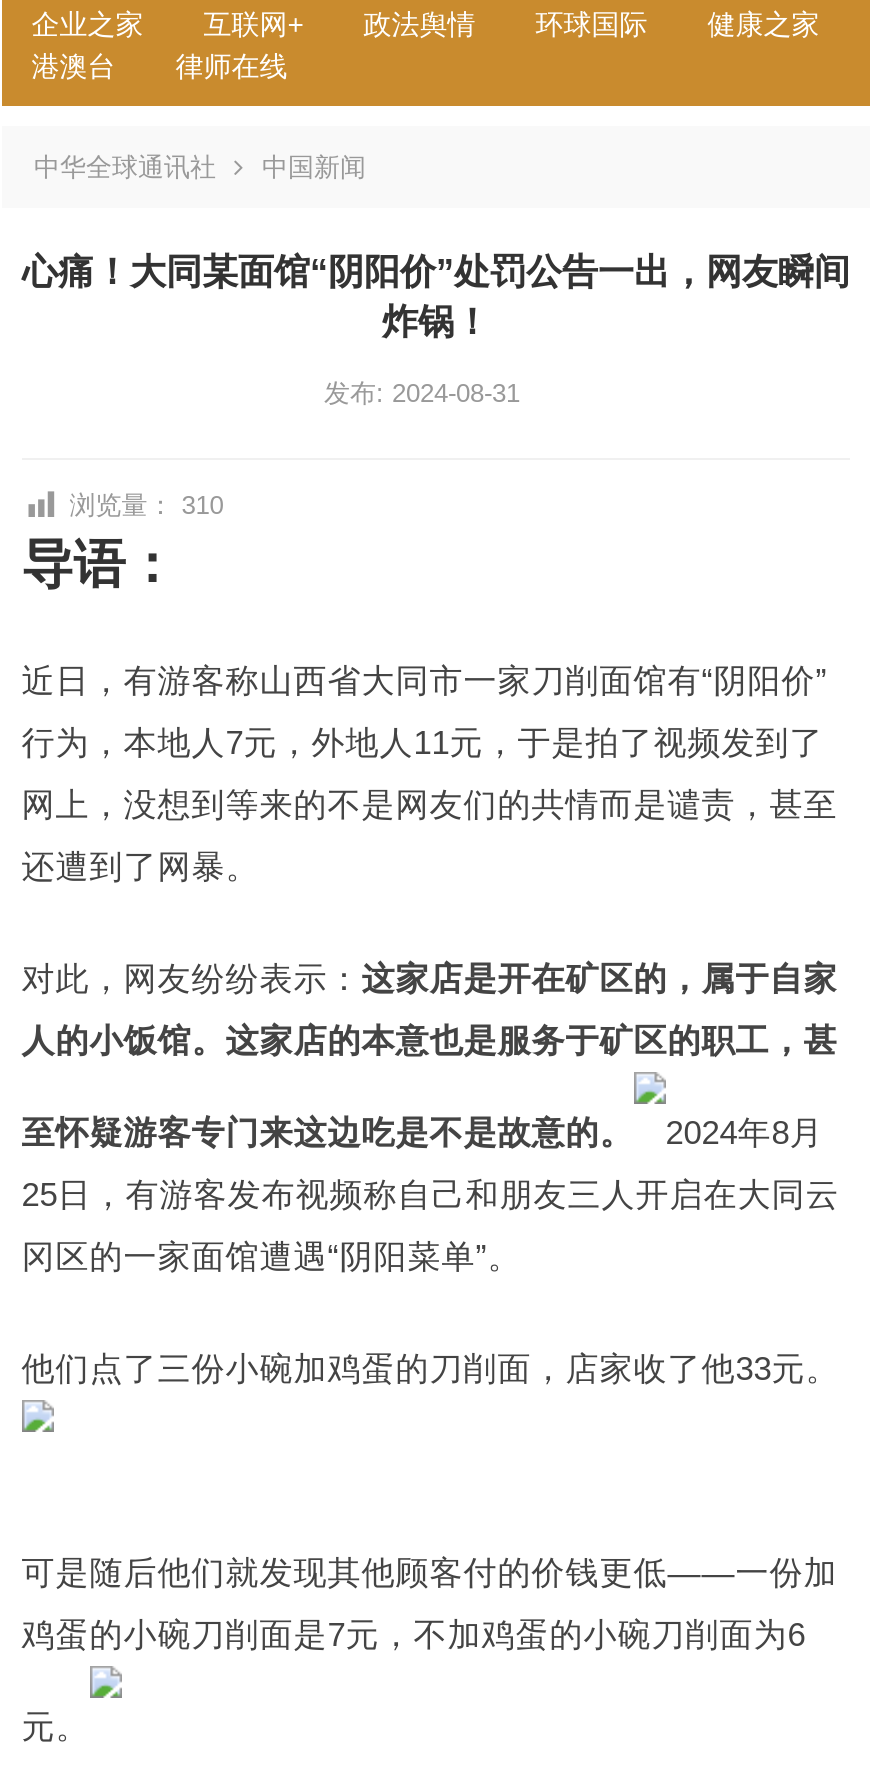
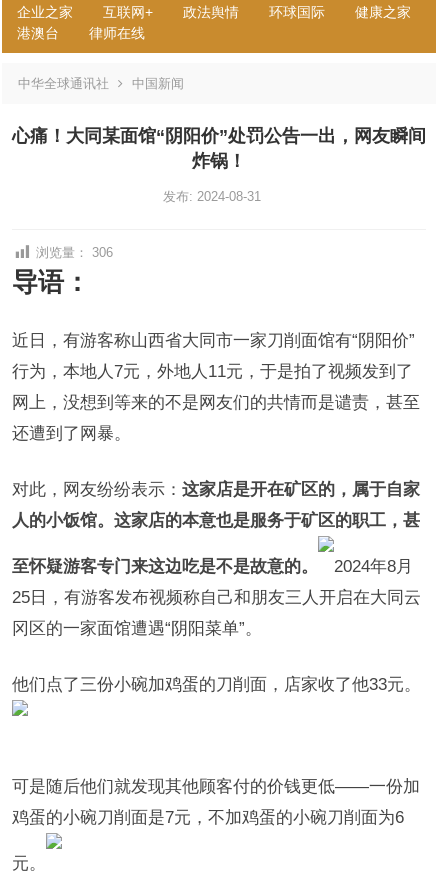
[69,490,223,520] 浏览量： 310 -> [36,245,113,260] 浏览量： 306

